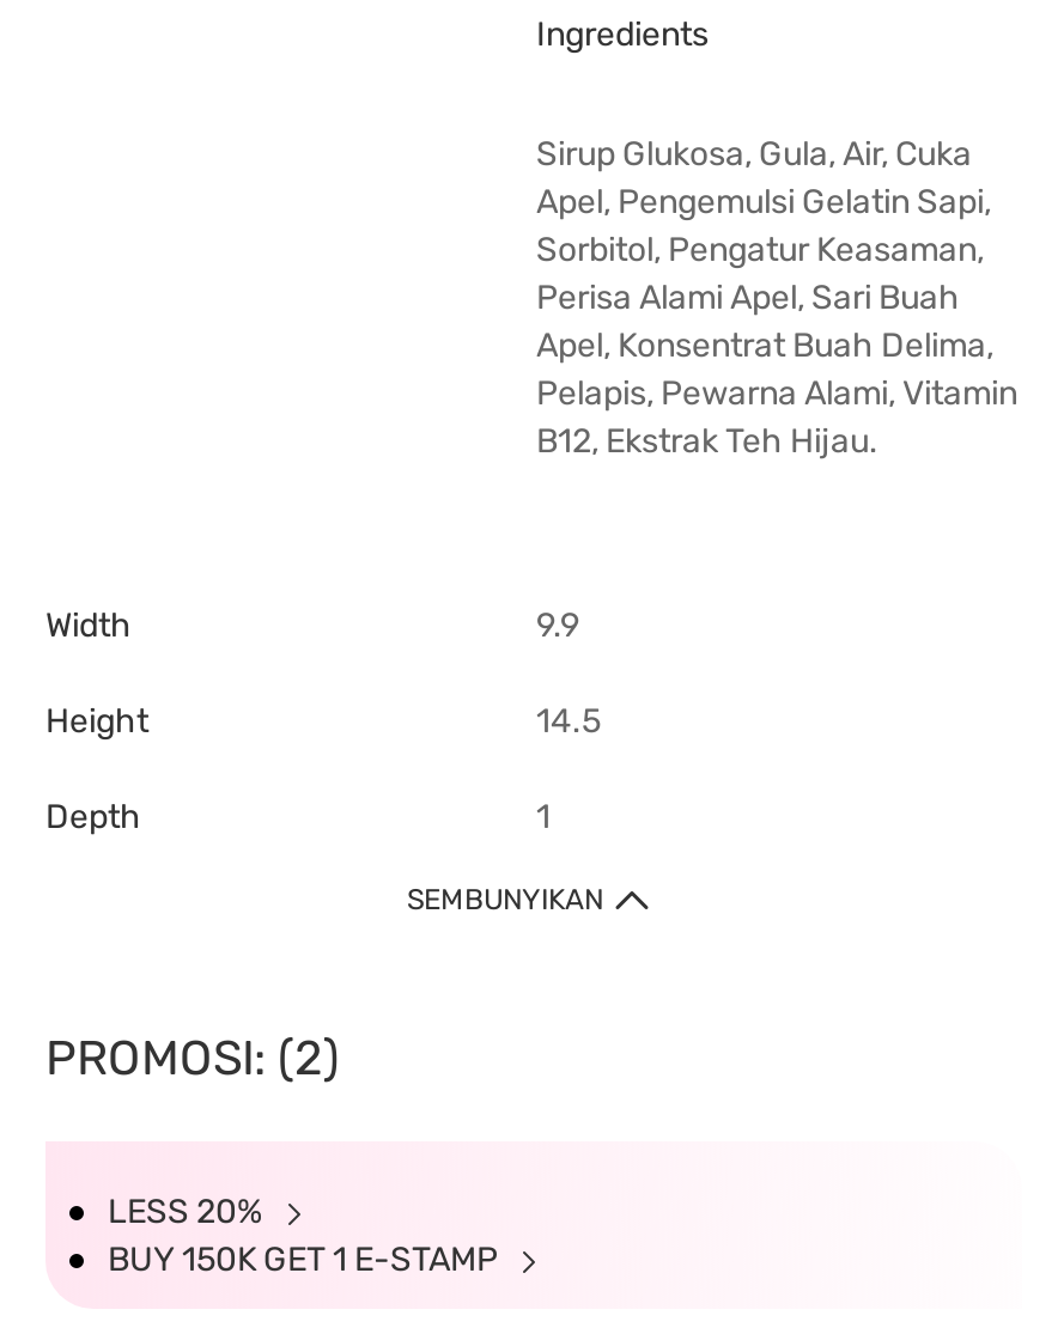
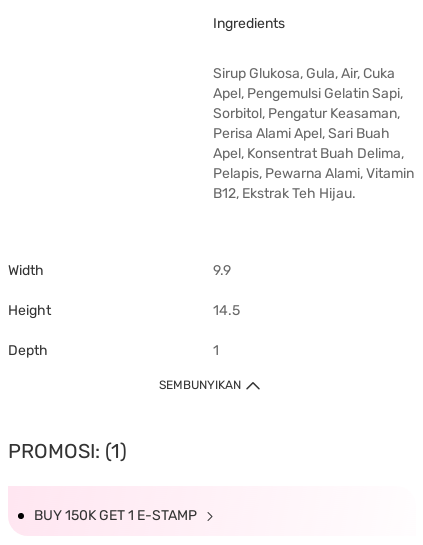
[45,1029,340,1232] PROMOSI: (2) | LESS 20% -> [8,439,127,463] PROMOSI: (1)

